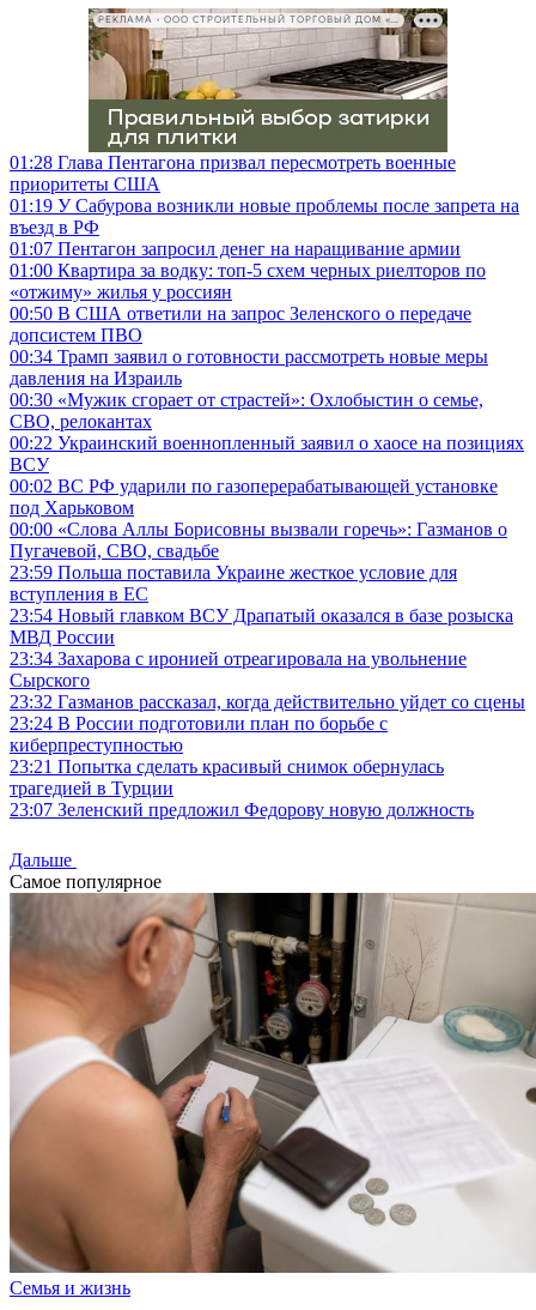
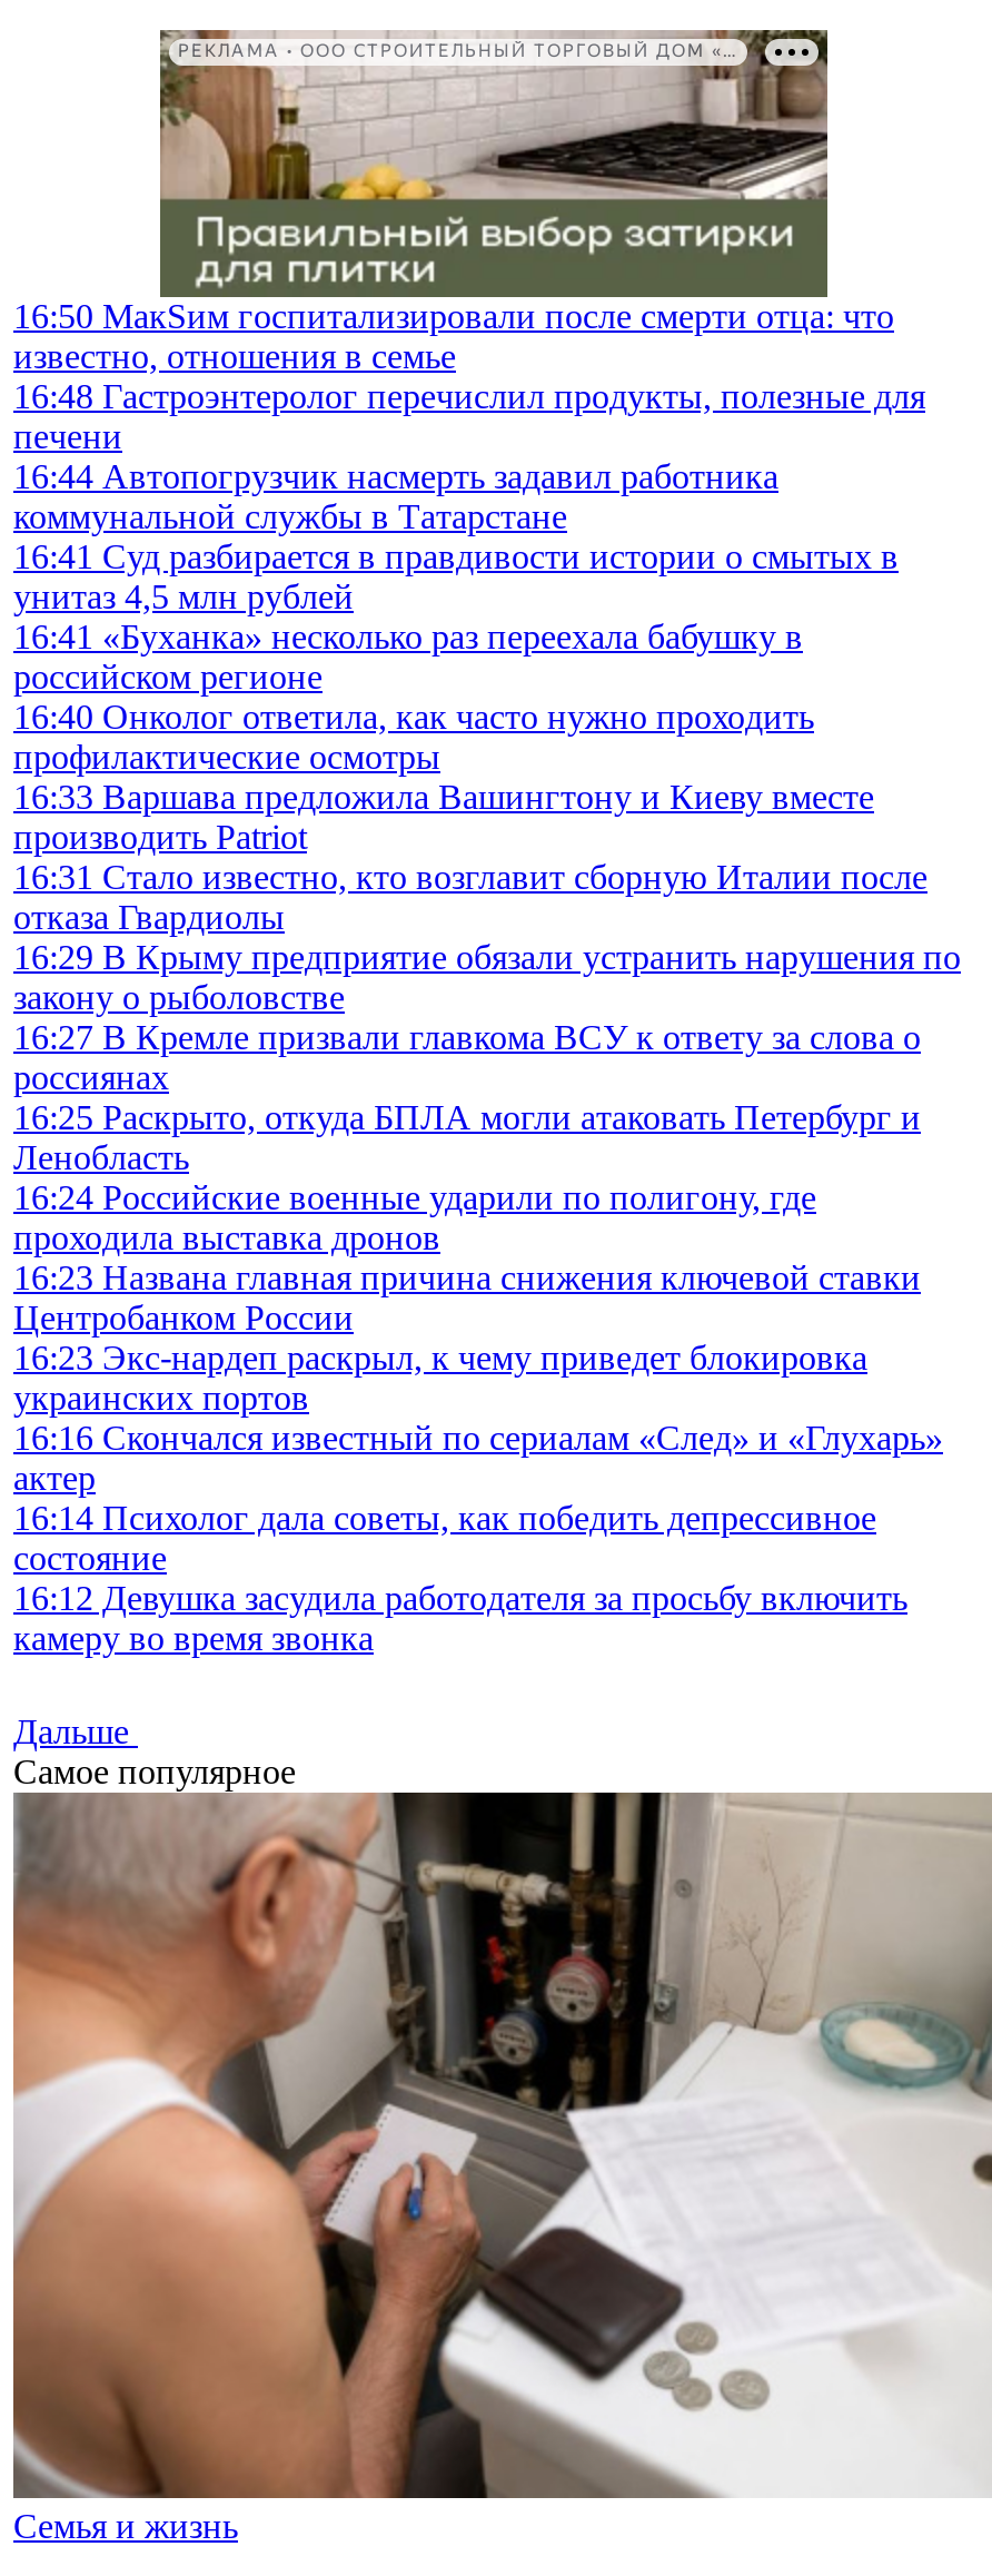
[10,152,525,820] 01:28 Глава Пентагона призвал пересмотреть военные | приоритеты США | 01:19 У Сабурова возникли новые проблемы после запрета на | въезд в РФ | 01:07 Пентагон запросил денег на наращивание армии | 01:00 Квартира за водку: топ-5 схем черных риелторов по | «отжиму» жилья у россиян | 00:50 В США ответили на запрос Зеленского о передаче | допсистем ПВО | 00:34 Трамп заявил о готовности рассмотреть новые меры | давления на Израиль | 00:30 «Мужик сгорает от страстей»: Охлобыстин о семье, | СВО, релокантах | 00:22 Украинский военнопленный заявил о хаосе на позициях | ВСУ | 00:02 ВС РФ ударили по газоперерабатывающей установке | под Харьковом | 00:00 «Слова Аллы Борисовны вызвали горечь»: Газманов о | Пугачевой, СВО, свадьбе | 23:59 Польша поставила Украине жесткое условие для | вступления в ЕС | 23:54 Новый главком ВСУ Драпатый оказался в базе розыска | МВД России | 23:34 Захарова с иронией отреагировала на увольнение | Сырского | 23:32 Газманов рассказал, когда действительно уйдет со сцены | 23:24 В России подготовили план по борьбе с | киберпреступностью | 23:21 Попытка сделать красивый снимок обернулась | трагедией в Турции | 23:07 Зеленский предложил Федорову новую должность -> [13,297,961,1657] 16:50 МакSим госпитализировали после смерти отца: что | известно, отношения в семье | 16:48 Гастроэнтеролог перечислил продукты, полезные для | печени | 16:44 Автопогрузчик насмерть задавил работника | коммунальной службы в Татарстане | 16:41 Суд разбирается в правдивости истории о смытых в | унитаз 4,5 млн рублей | 16:41 «Буханка» несколько раз переехала бабушку в | российском регионе | 16:40 Онколог ответила, как часто нужно проходить | профилактические осмотры | 16:33 Варшава предложила Вашингтону и Киеву вместе | производить Patriot | 16:31 Стало известно, кто возглавит сборную Италии после | отказа Гвардиолы | 16:29 В Крыму предприятие обязали устранить нарушения по | закону о рыболовстве | 16:27В Кремле призвали главкома ВСУ к ответу за слова о | россиянах | 16:25 Раскрыто, откуда БПЛА могли атаковать Петербург и | Ленобласть | 16:24 Российские военные ударили по полигону, где | проходила выставка дронов | 16:23 Названа главная причина снижения ключевой ставки | Центробанком России | 16:23Экс-нардеп раскрыл, к чему приведет блокировка | украинских портов | 16:16 Скончался известный по сериалам «След» и «Глухарь» | актер | 16:14 Психолог дала советы, как победить депрессивное | состояние | 16:12 Девушка засудила работодателя за просьбу включить | камеру во время звонка

